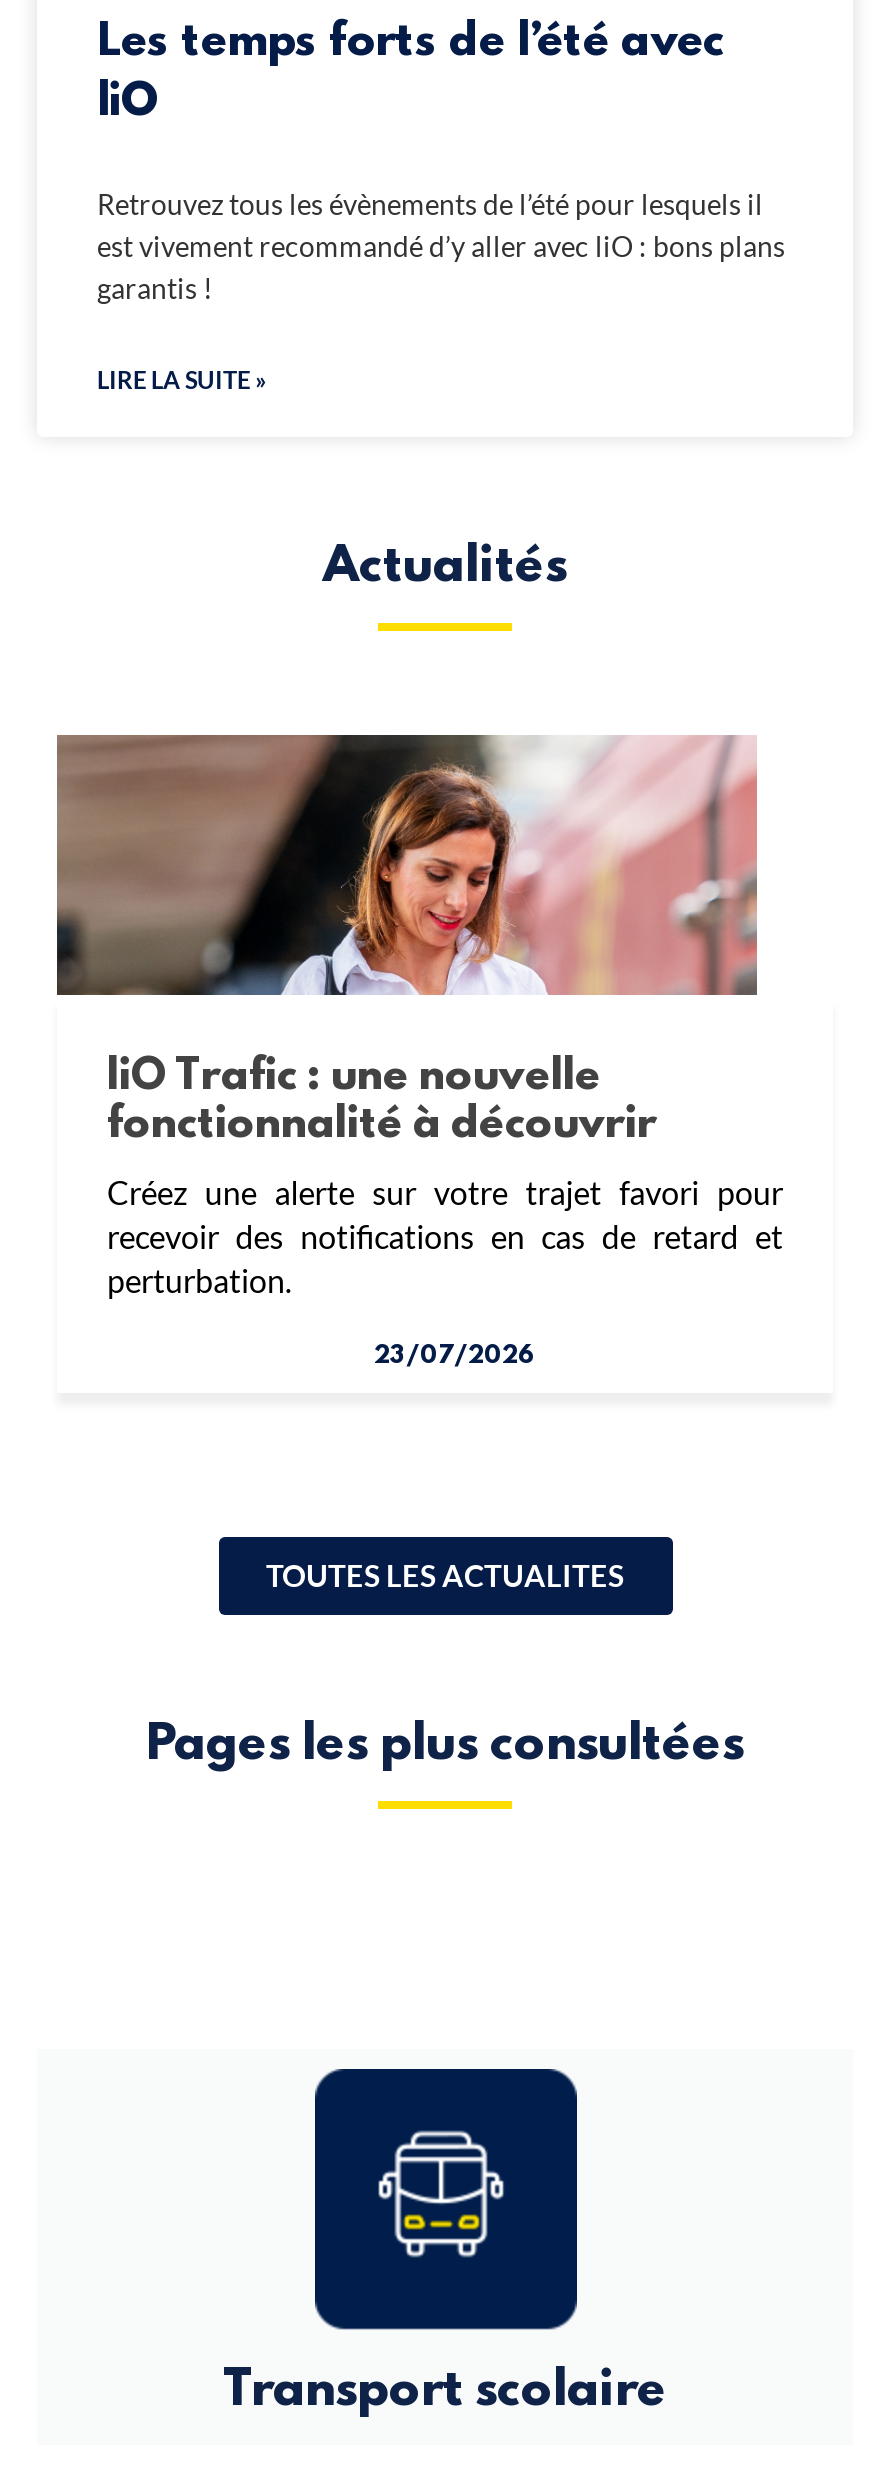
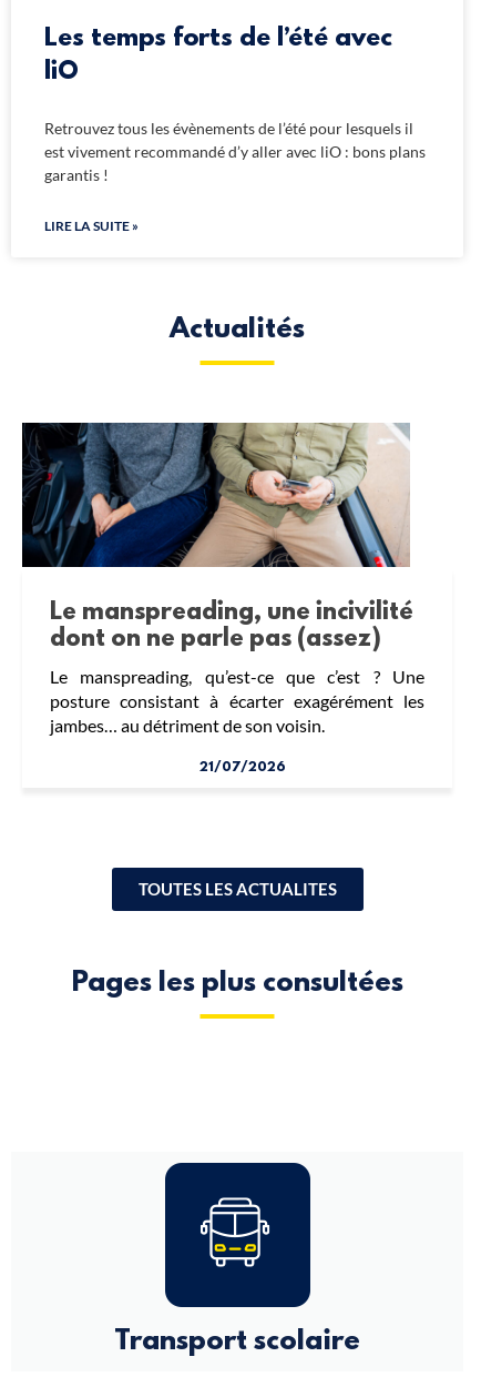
[55,733,783,1299] [image] | liO Trafic : une nouvelle | fonctionnalité à découvrir | Créez une alerte sur votre trajet favori pour | recevoir des notifications en cas de retard et | perturbation. -> [21,422,424,736] [image] | Le manspreading, une incivilité | dont on ne parle pas (assez) | Le manspreading, qu’est-ce que c’est ? Une | posture consistant à écarter exagérément les | jambes… au détriment de son voisin.
[374,1343,536,1371] 23/07/2026 -> [199,760,286,776] 21/07/2026

